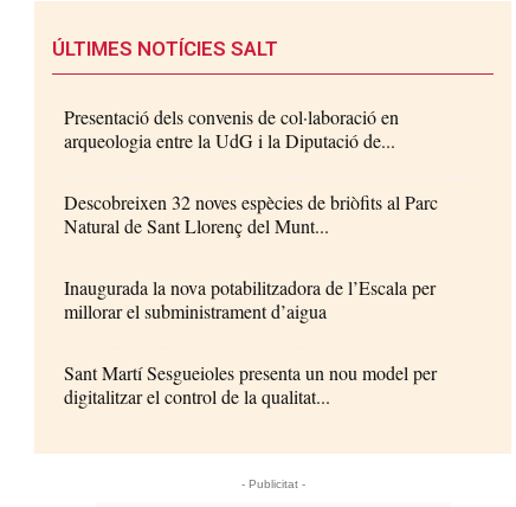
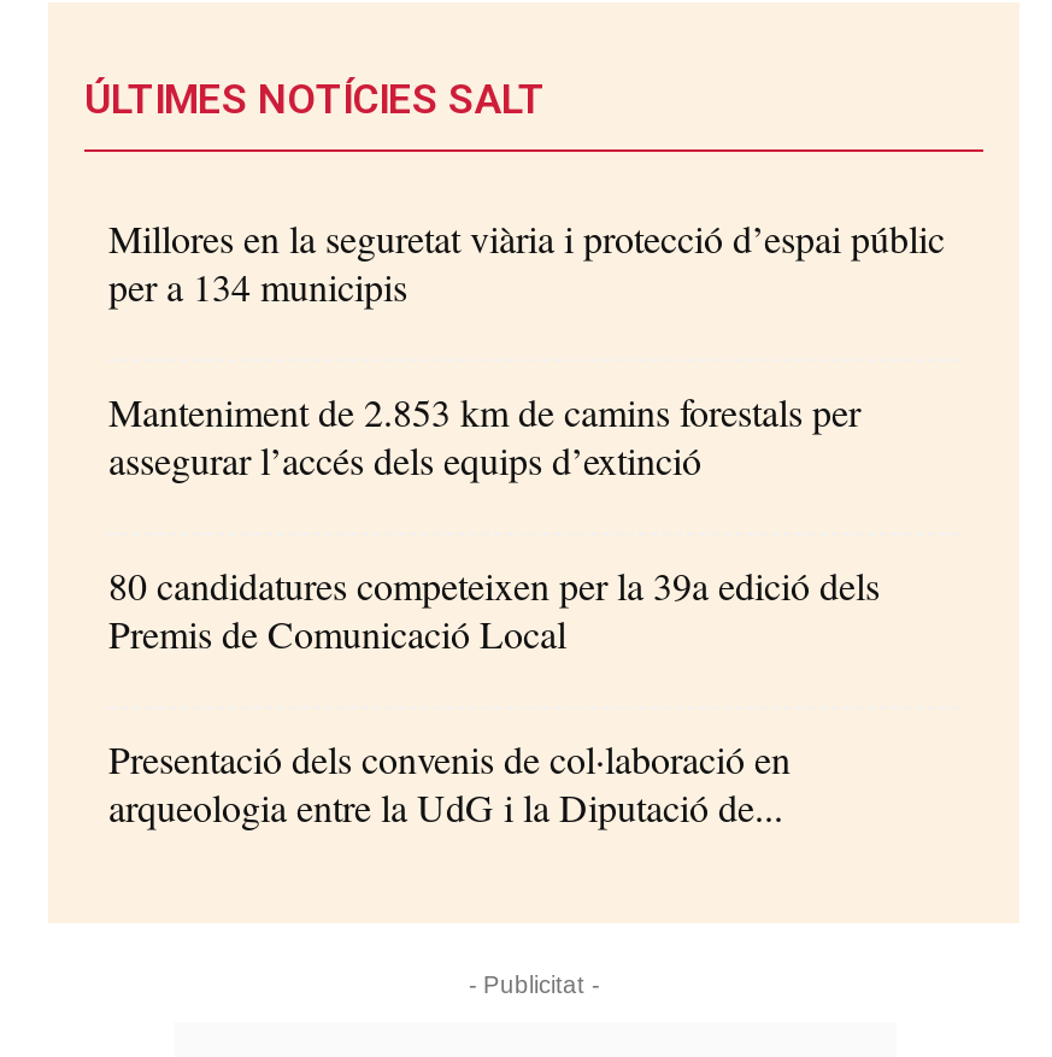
none -> [108,212,945,658] Millores en la seguretat viària i protecció d’espai públic | per a 134 municipis | Manteniment de 2.853 km de camins forestals per | assegurar l’accés dels equips d’extinció | 80 candidatures competeixen per la 39a edició dels | Premis de Comunicació Local
moved [64,104,399,153] -> [108,733,791,831]: Presentació dels convenis de col·laboració en | arqueologia entre la UdG i la Diputació de...
[64,189,438,409] Descobreixen 32 noves espècies de briòfits al Parc | Natural de Sant Llorenç del Munt... | Inaugurada la nova potabilitzadora de l’Escala per | millorar el subministrament d’aigua | Sant Martí Sesgueioles presenta un nou model per | digitalitzar el control de la qualitat... -> none

